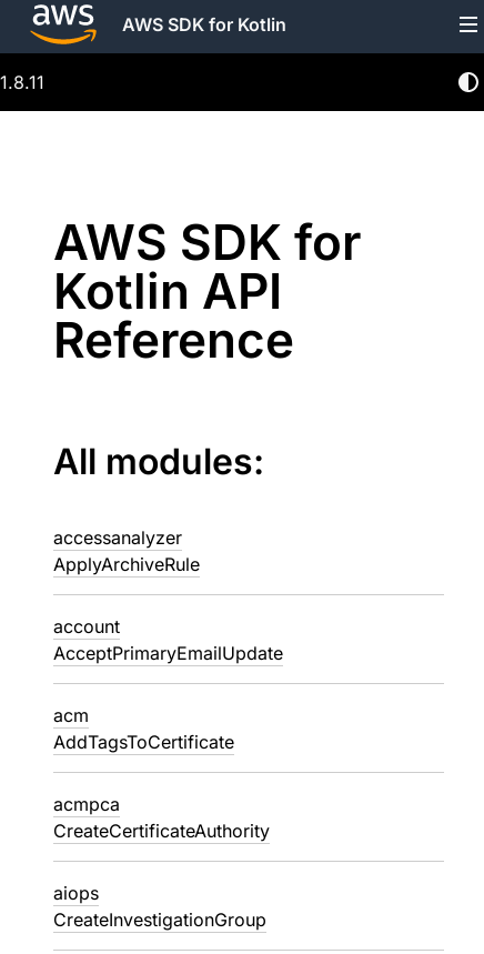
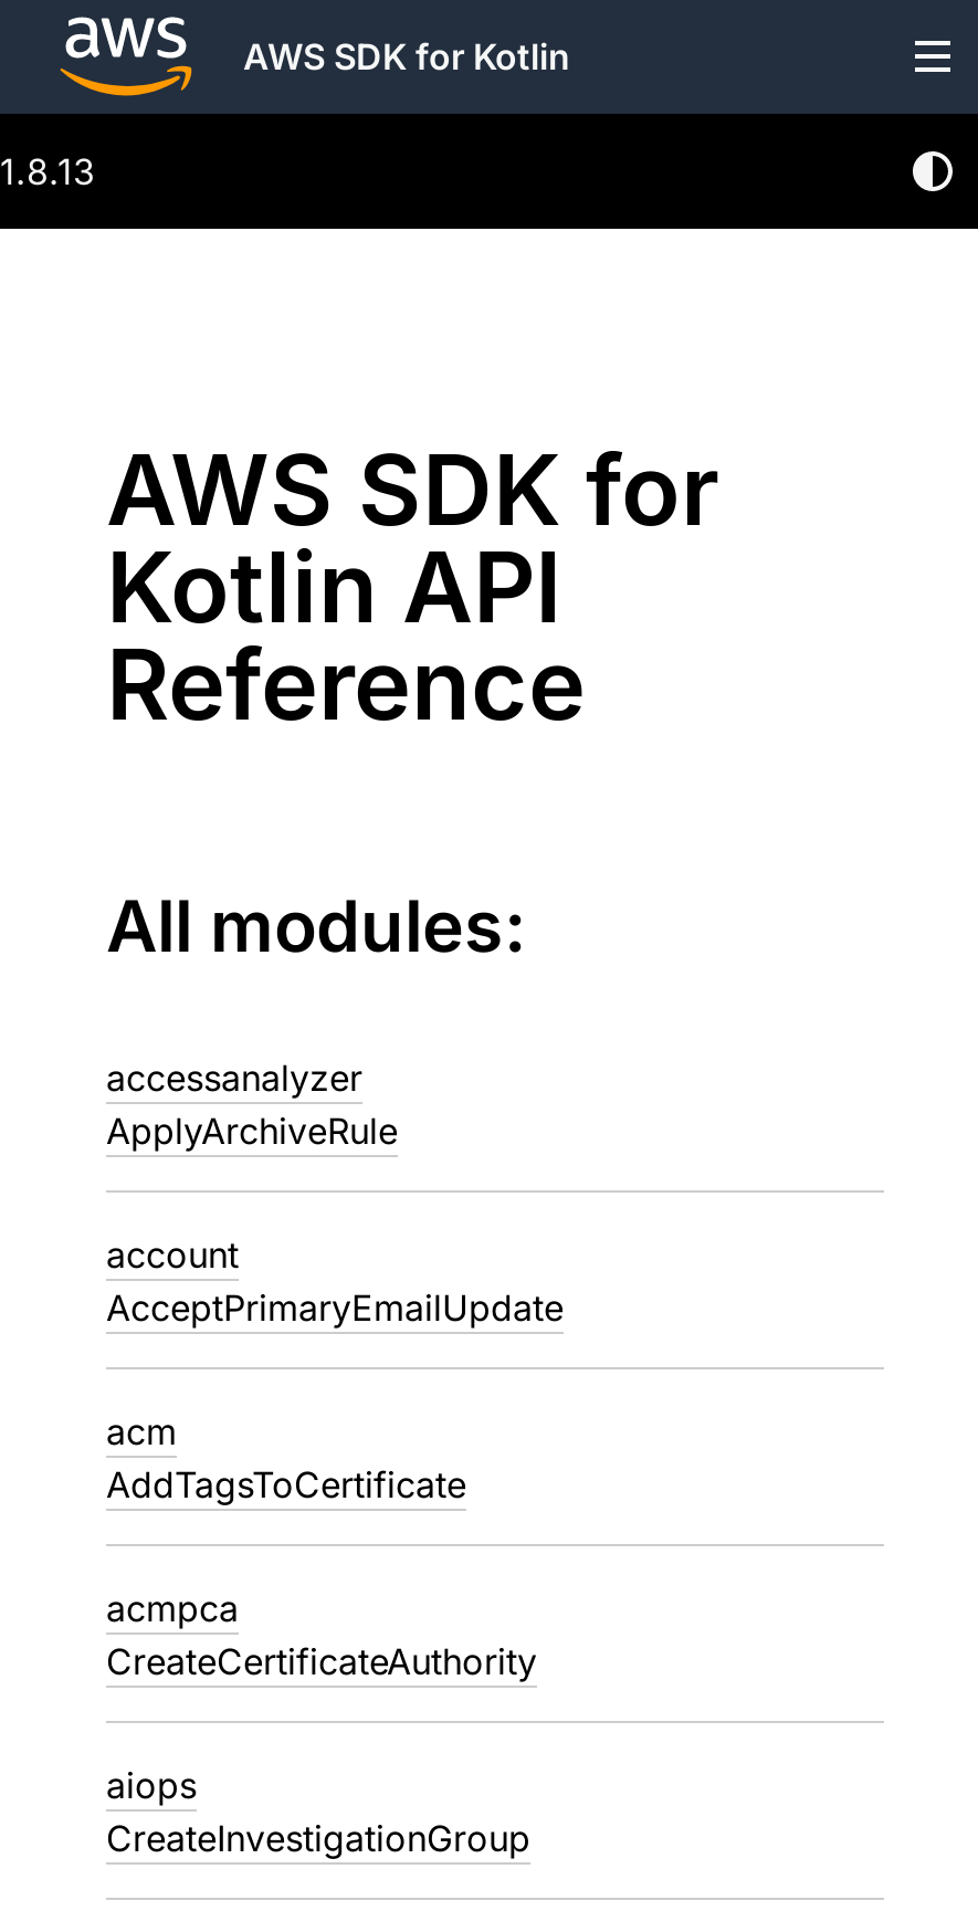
[0,71,44,93] 1.8.11 -> [0,149,95,193] 1.8.13

